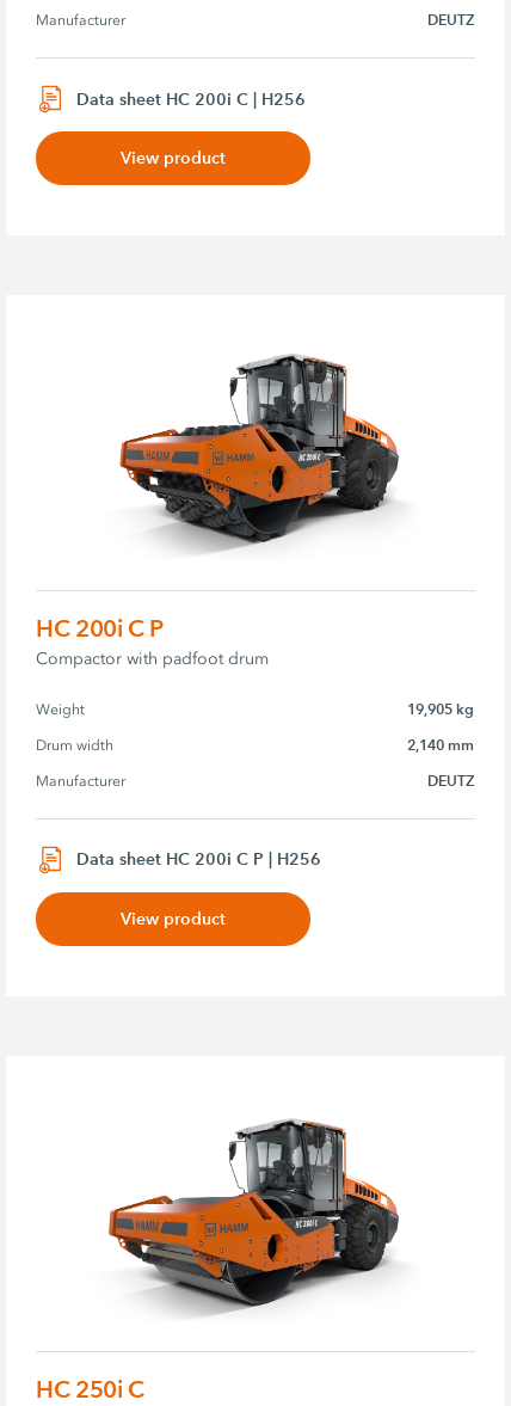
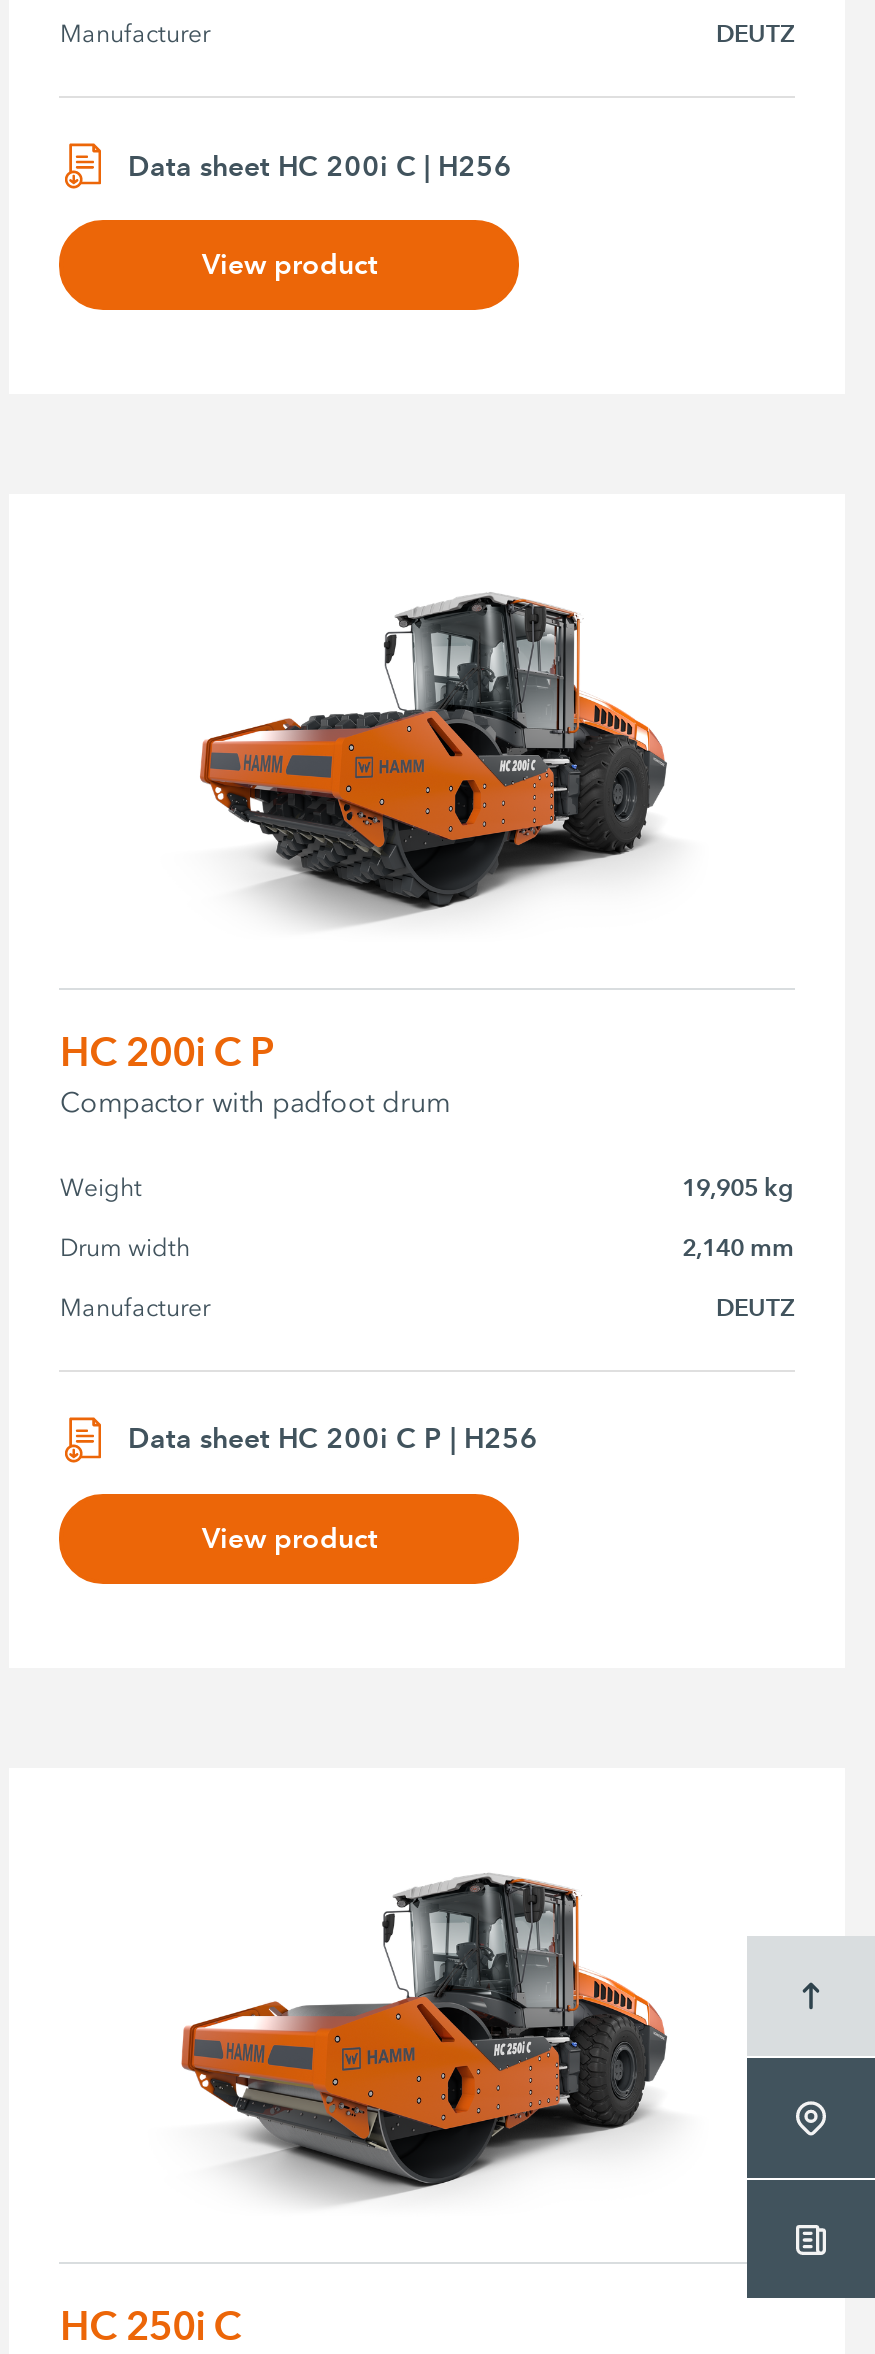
none -> [745,1938,869,2300] [image]

